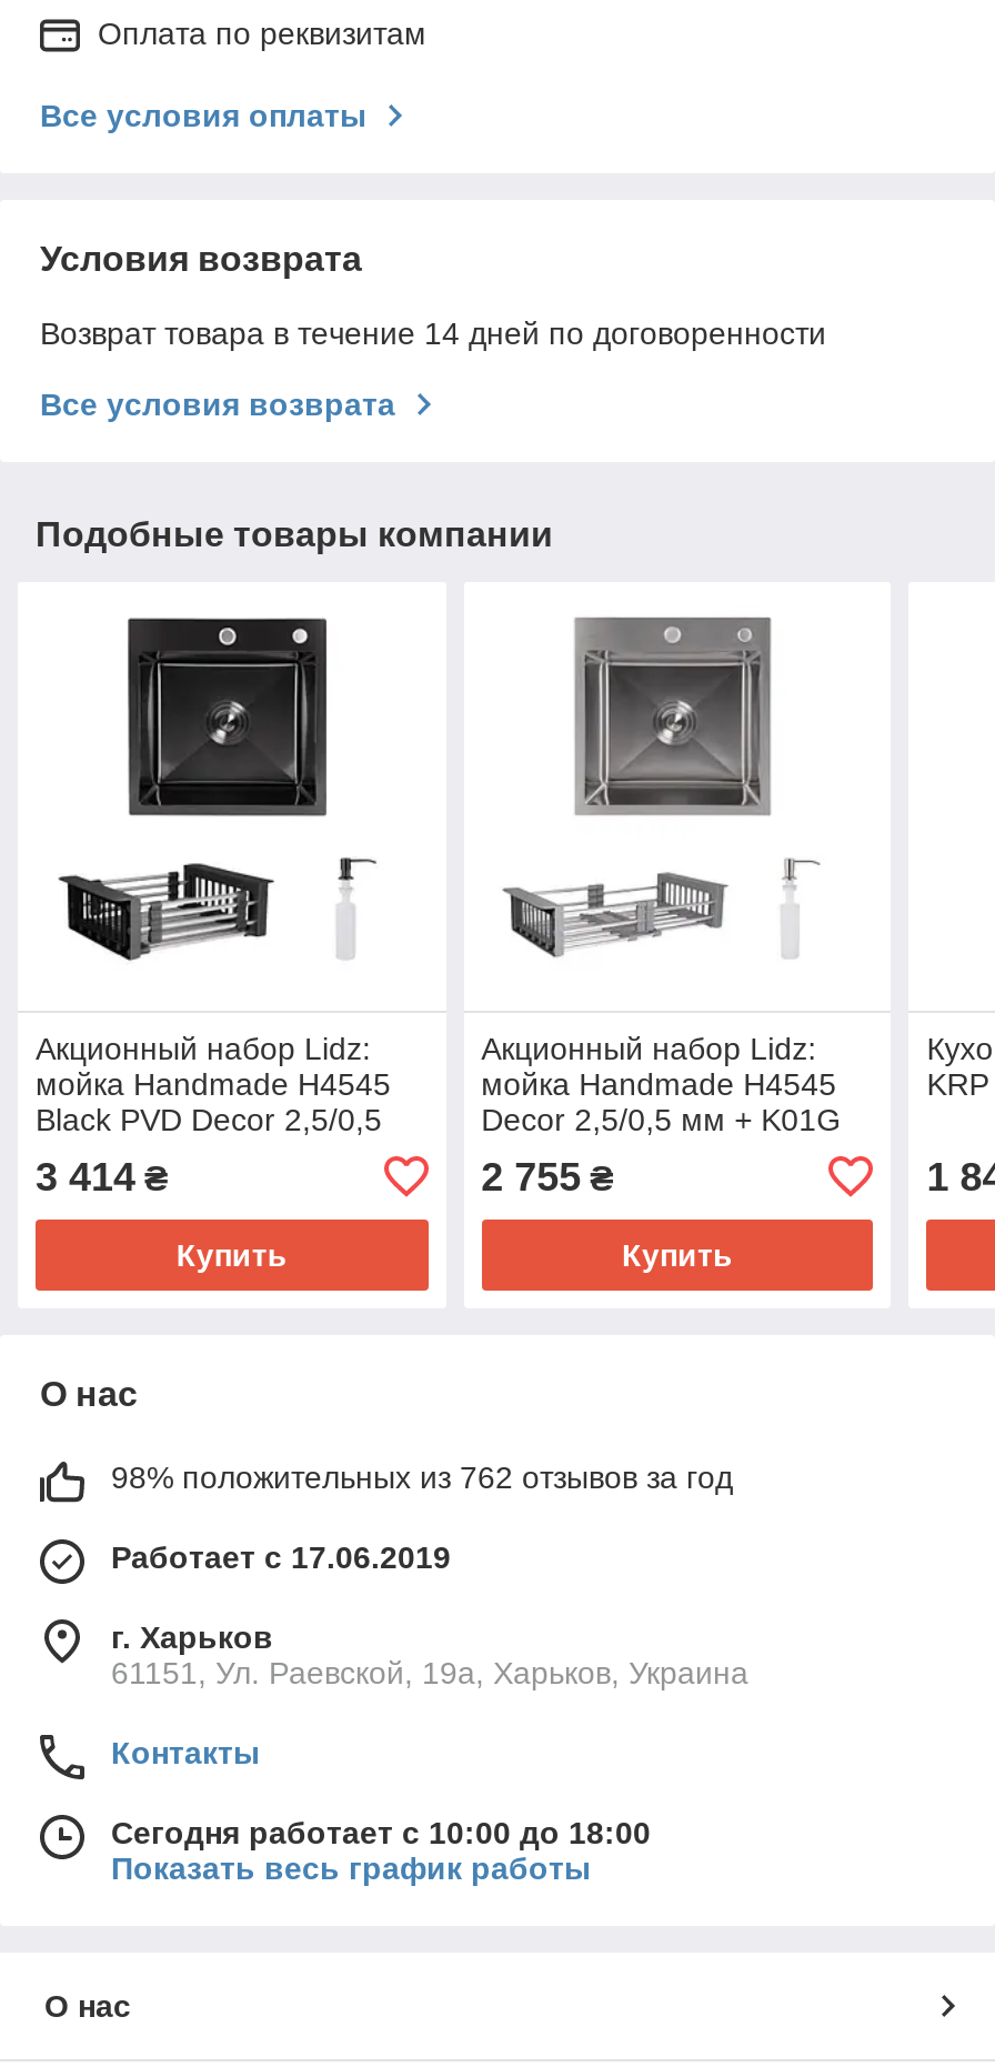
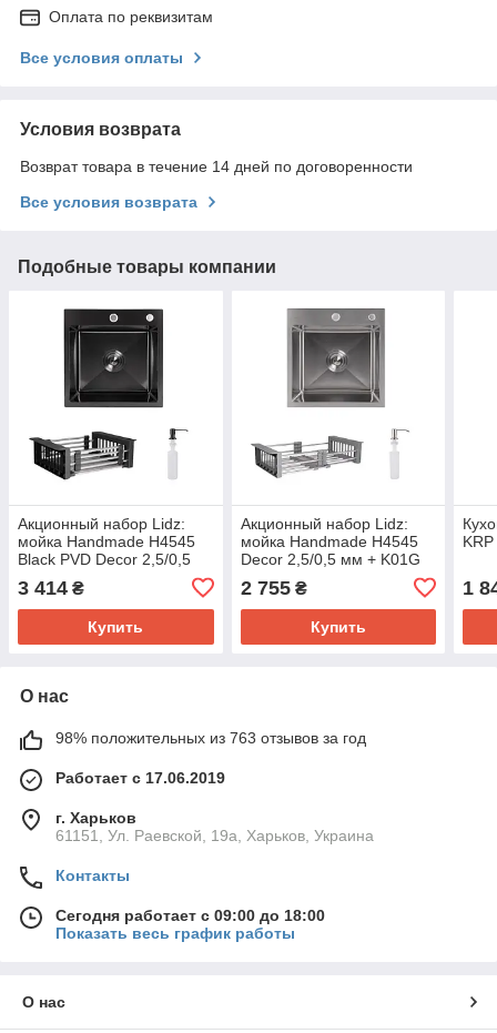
[111,1459,733,1495] 98% положительных из 762 отзывов за год -> [55,729,366,747] 98% положительных из 763 отзывов за год
[111,1814,651,1850] Сегодня работает с 10:00 до 18:00 -> [55,906,325,924] Сегодня работает с 09:00 до 18:00

